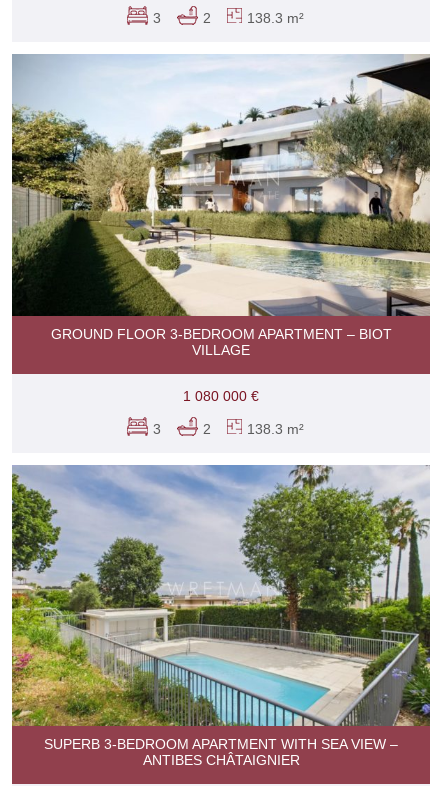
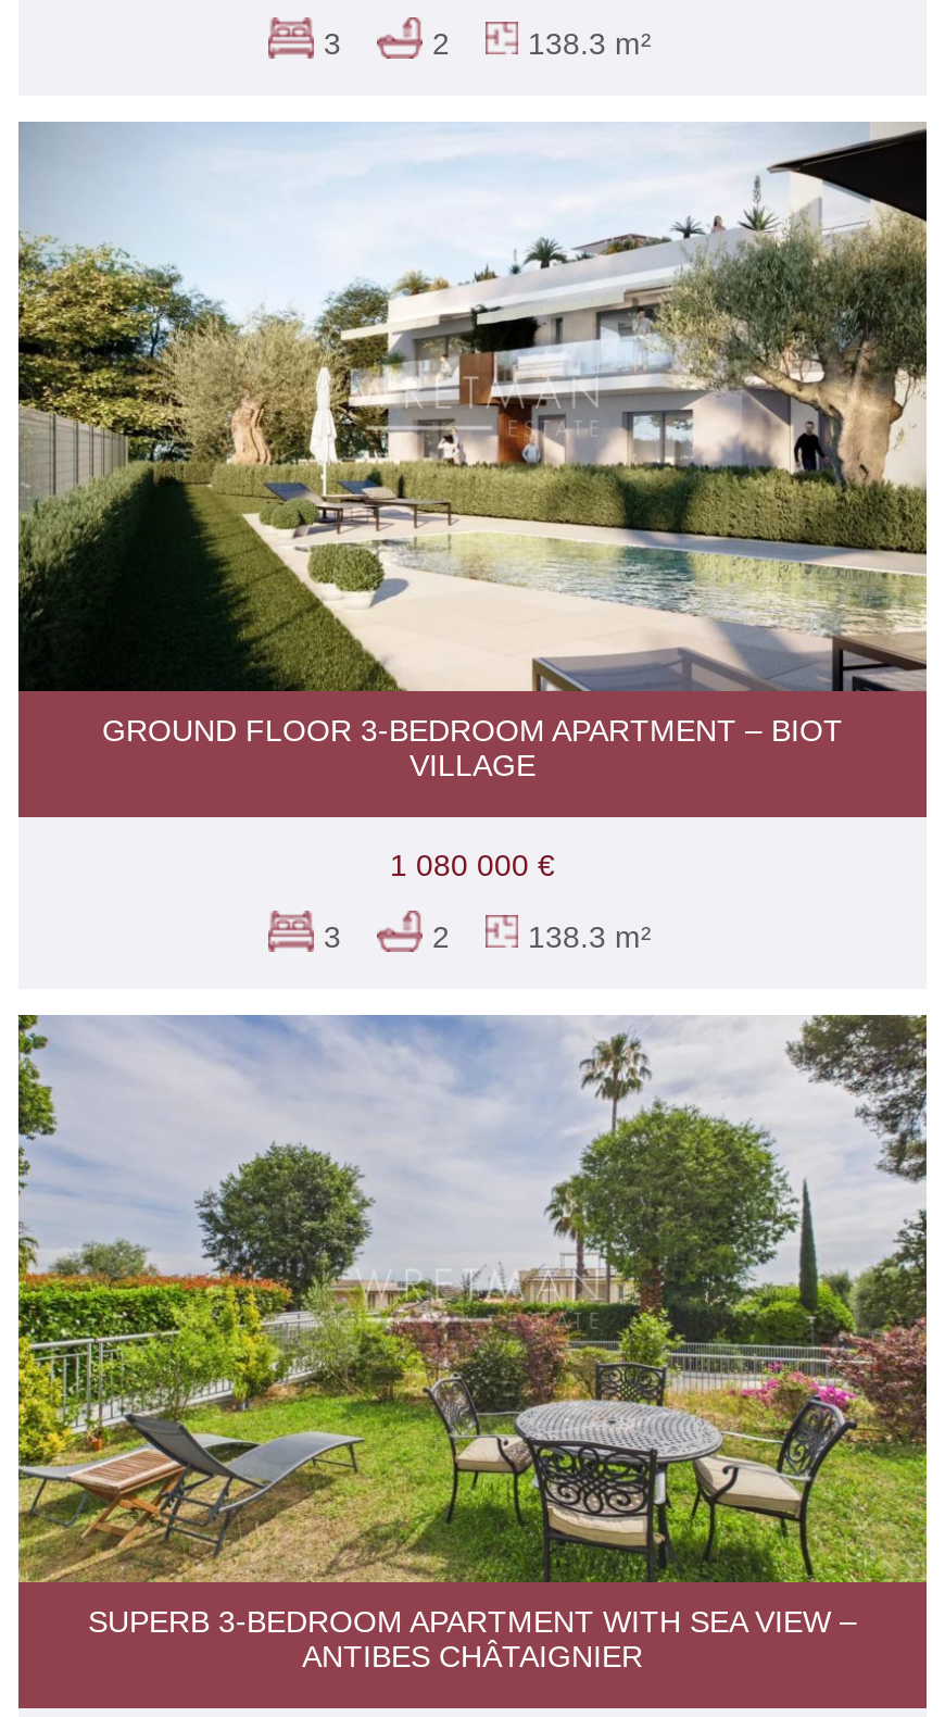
[11,465,431,727] [image] -> [16,1013,929,1584] [image]

